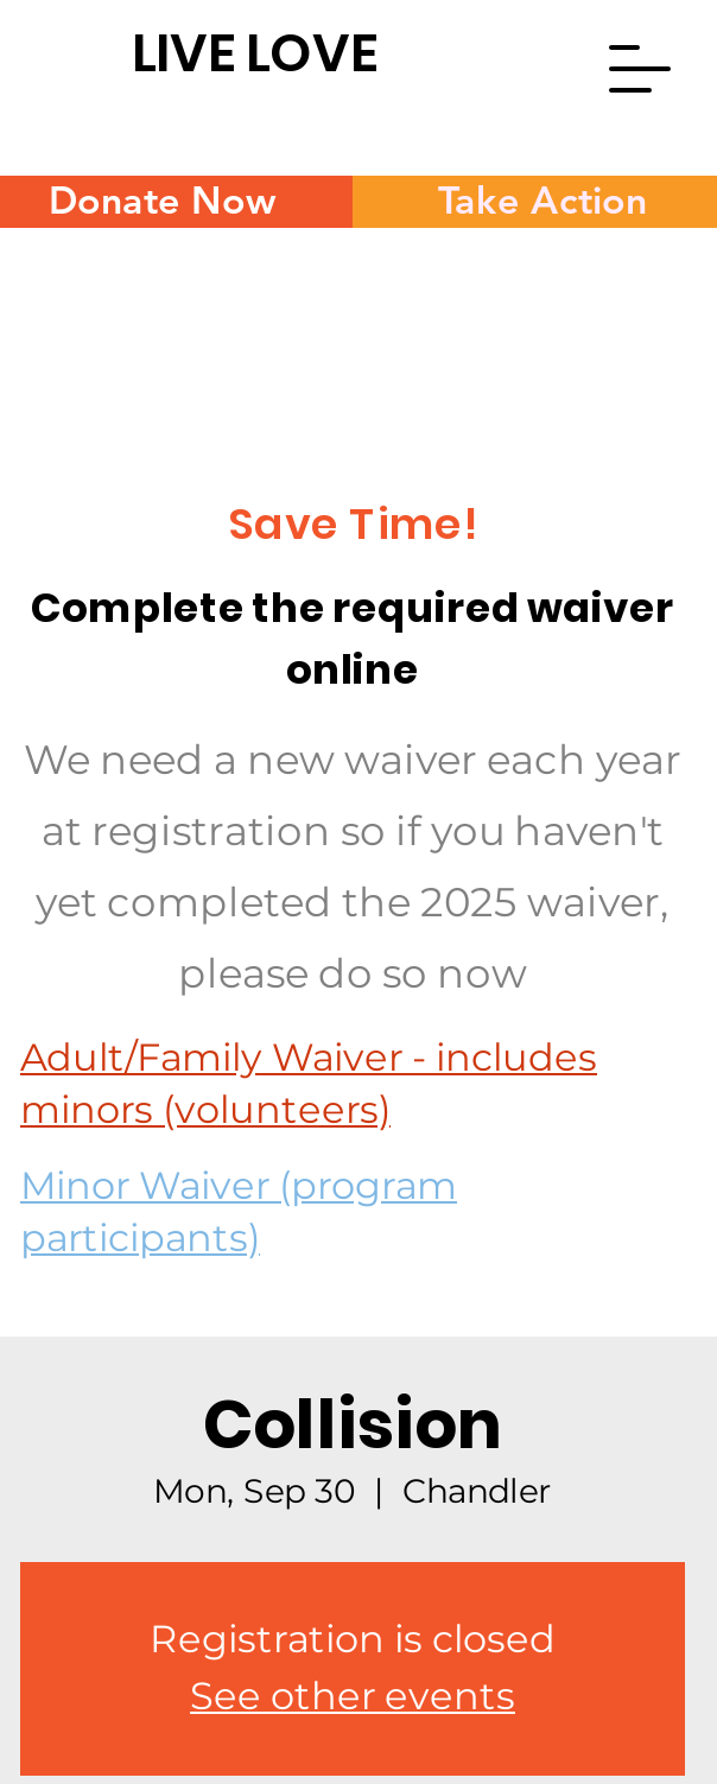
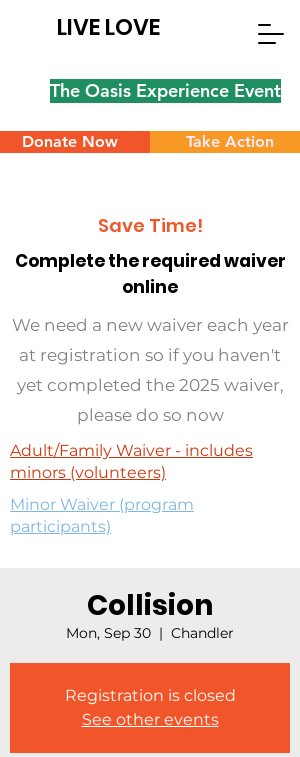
none -> [50,79,281,102] The Oasis Experience Event
moved [49,178,647,223] -> [22,132,274,151]: Donate Now | Take Action

